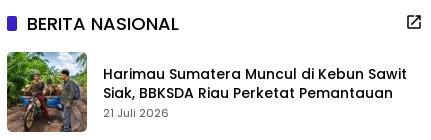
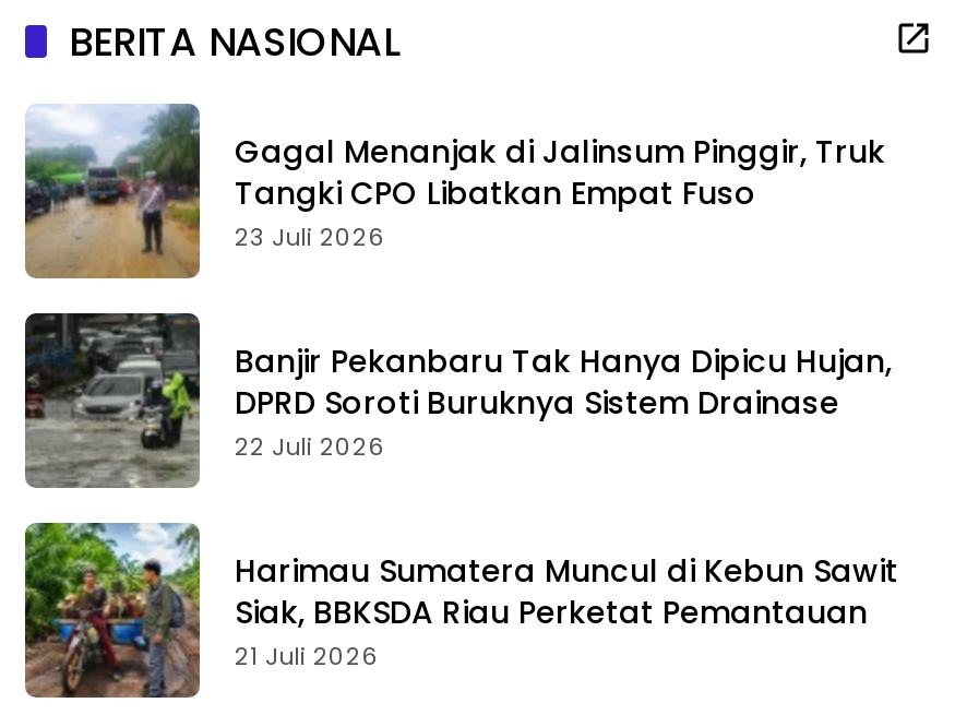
none -> [23,104,892,465] [image] | Gagal Menanjak di Jalinsum Pinggir, Truk | Tangki CPO Libatkan Empat Fuso | 23 Juli 2026 | Banjir Pekanbaru Tak Hanya Dipicu Hujan, | DPRD Soroti Buruknya Sistem Drainase | 22 Juli 2026
none -> [23,311,202,490] [image]

